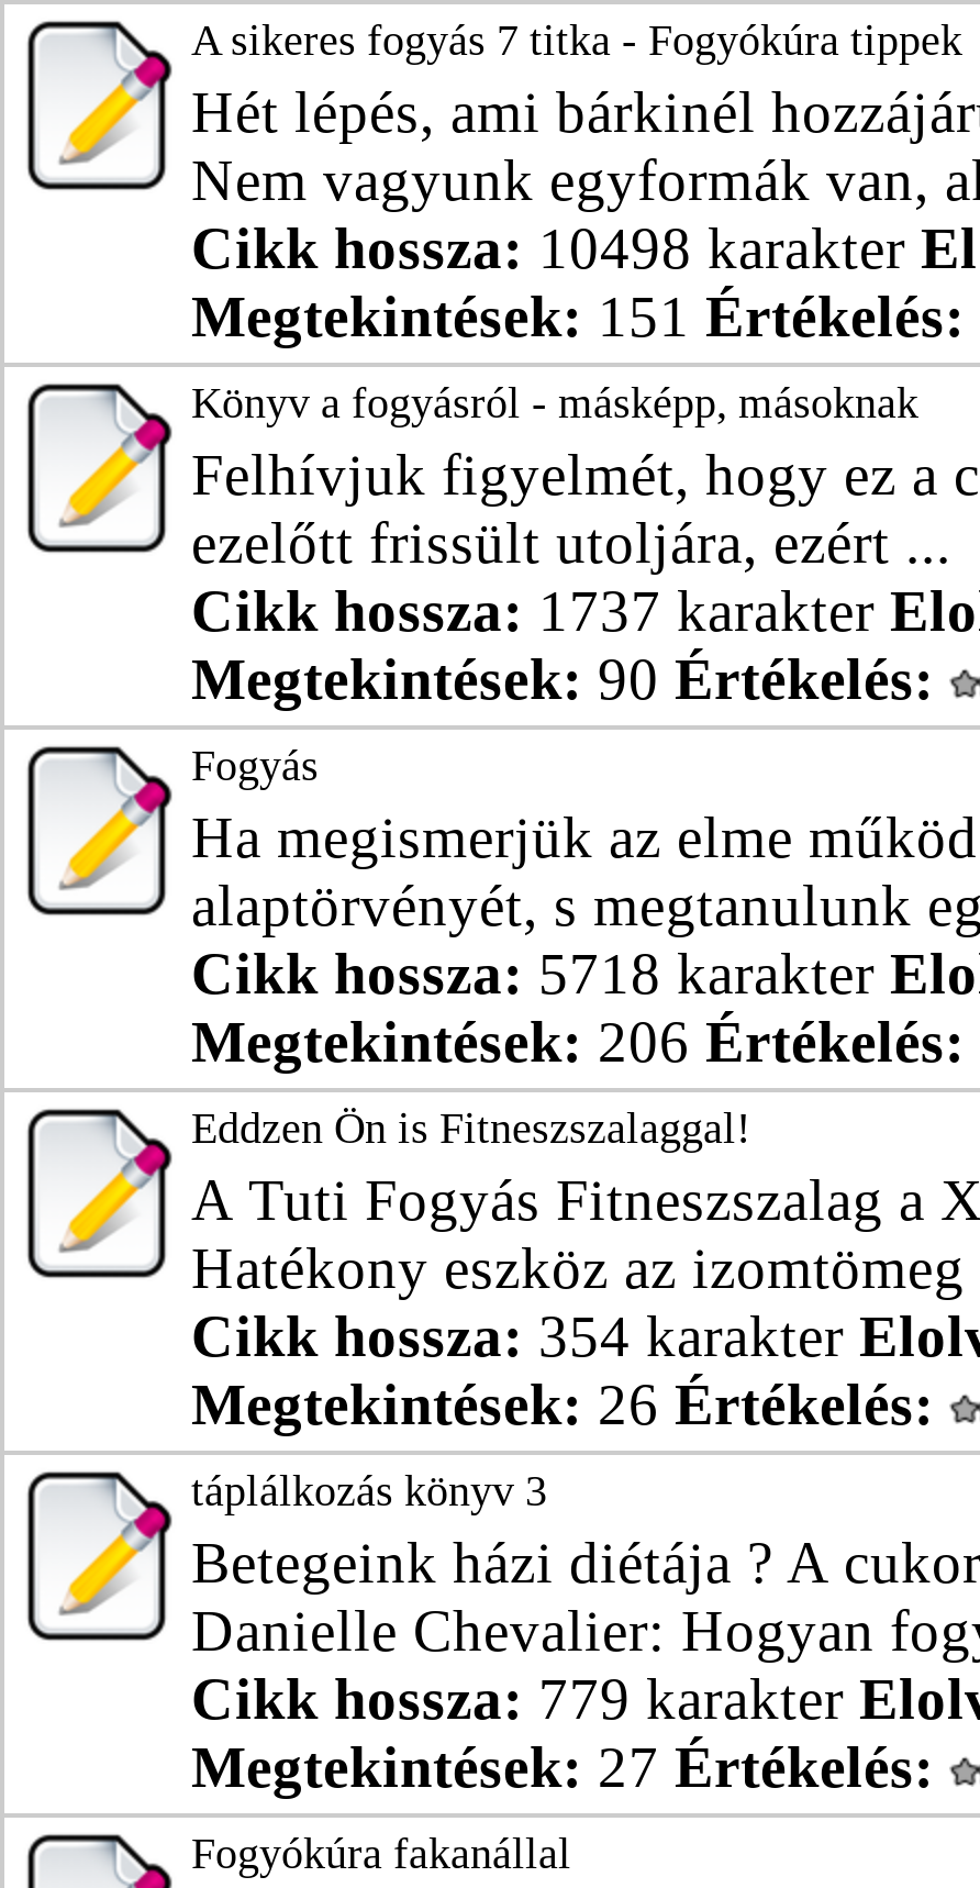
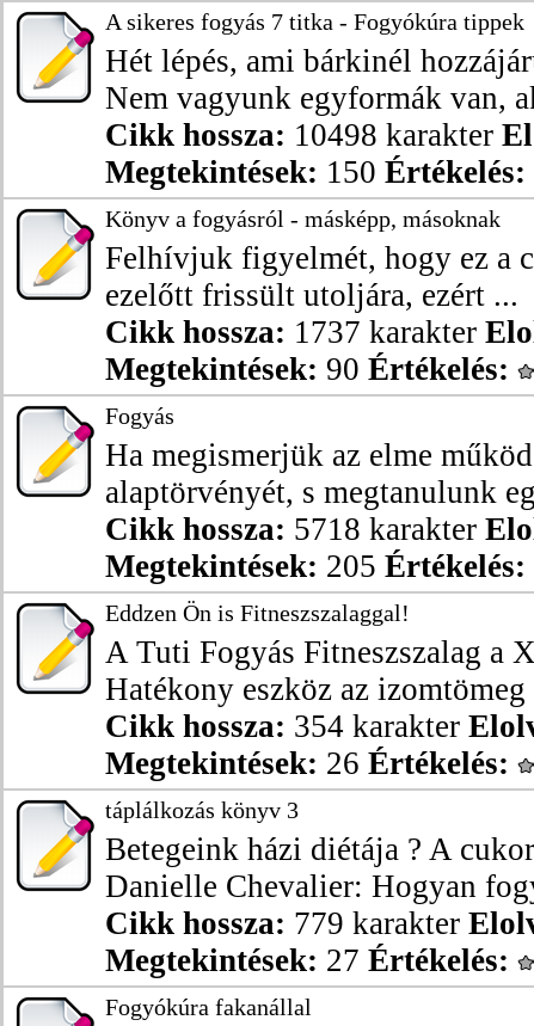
[191,284,965,349] Megtekintések: 151 Értékelés: -> [105,154,526,190] Megtekintések: 150 Értékelés:
[191,1009,965,1075] Megtekintések: 206 Értékelés: -> [105,548,526,584] Megtekintések: 205 Értékelés:

